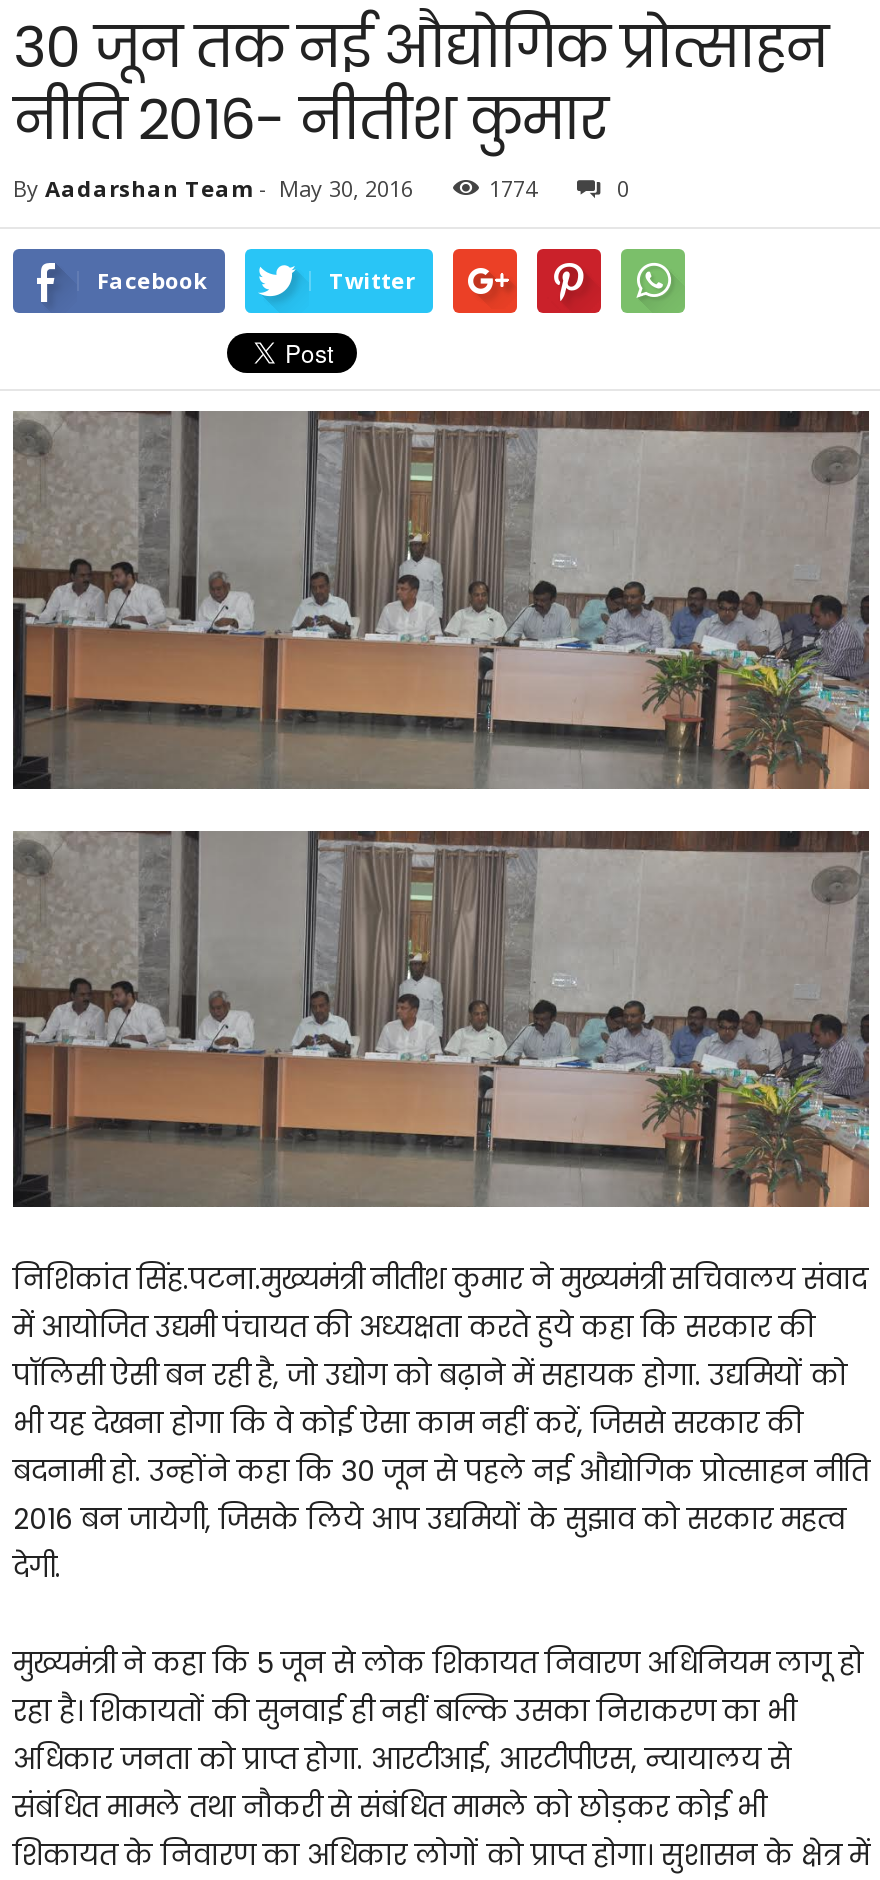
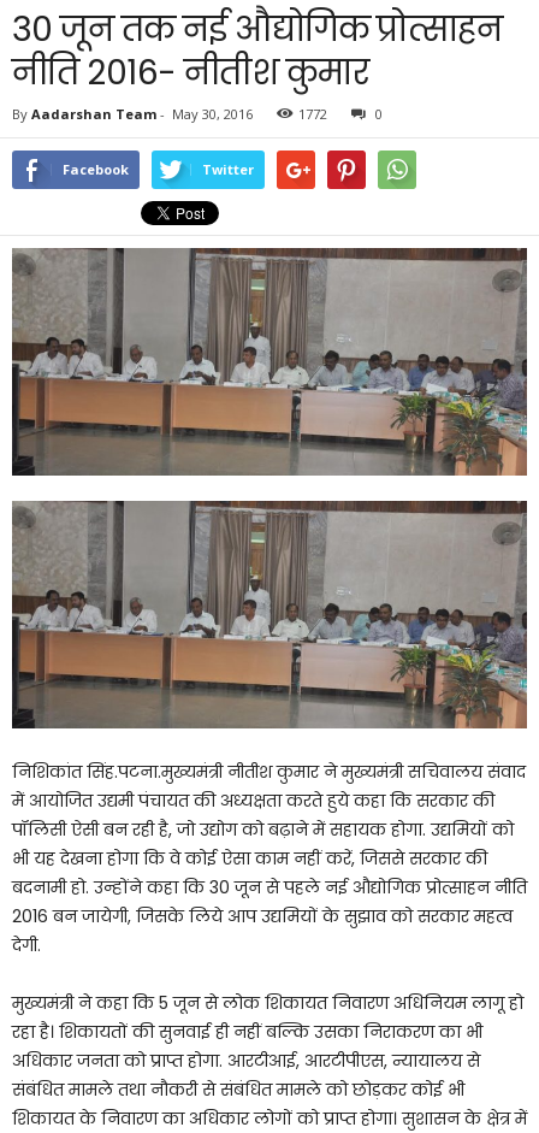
[489,173,537,203] 1774 -> [298,105,327,123] 1772

